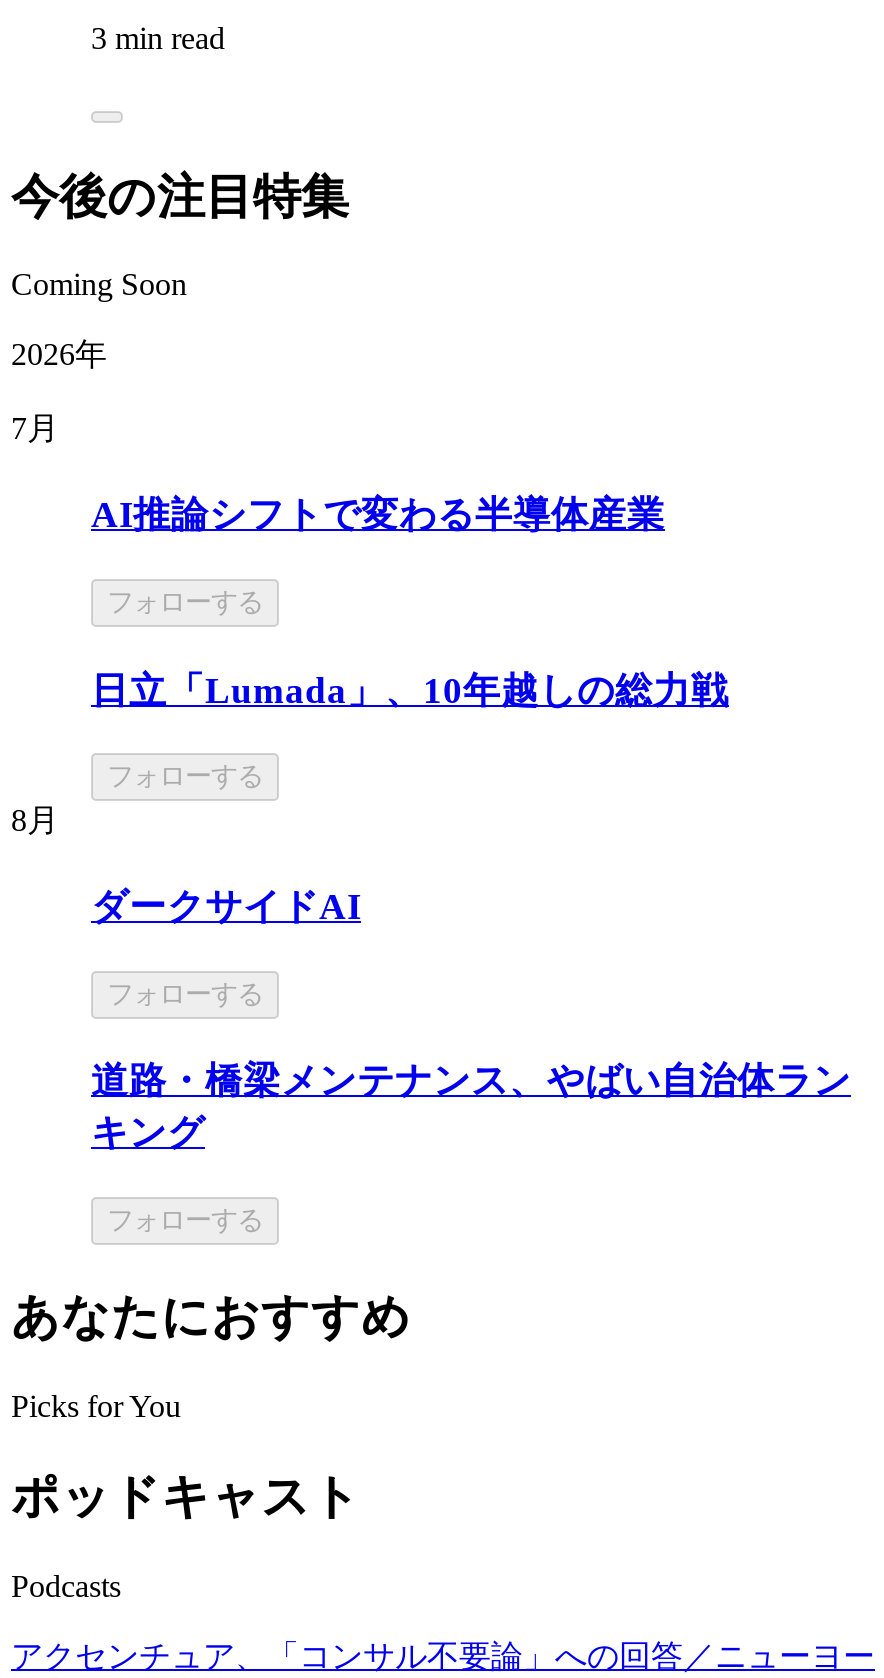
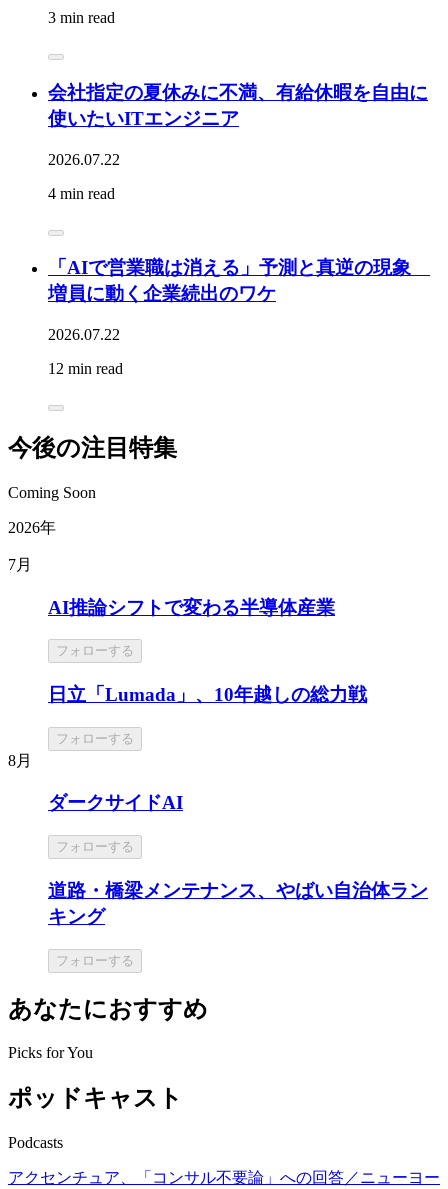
none -> [48,82,428,202] 会社指定の夏休みに不満、有給休暇を自由に | 使いたいITエンジニア | 2026.07.22 | 4 min read
none -> [48,257,430,377] 「AIで営業職は消える」予測と真逆の現象 | 増員に動く企業続出のワケ | 2026.07.22 | 12 min read

